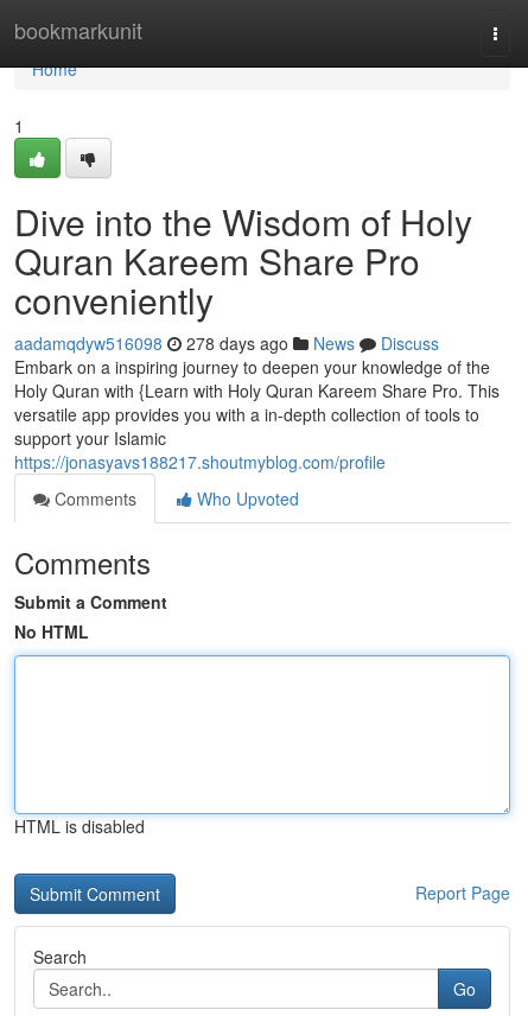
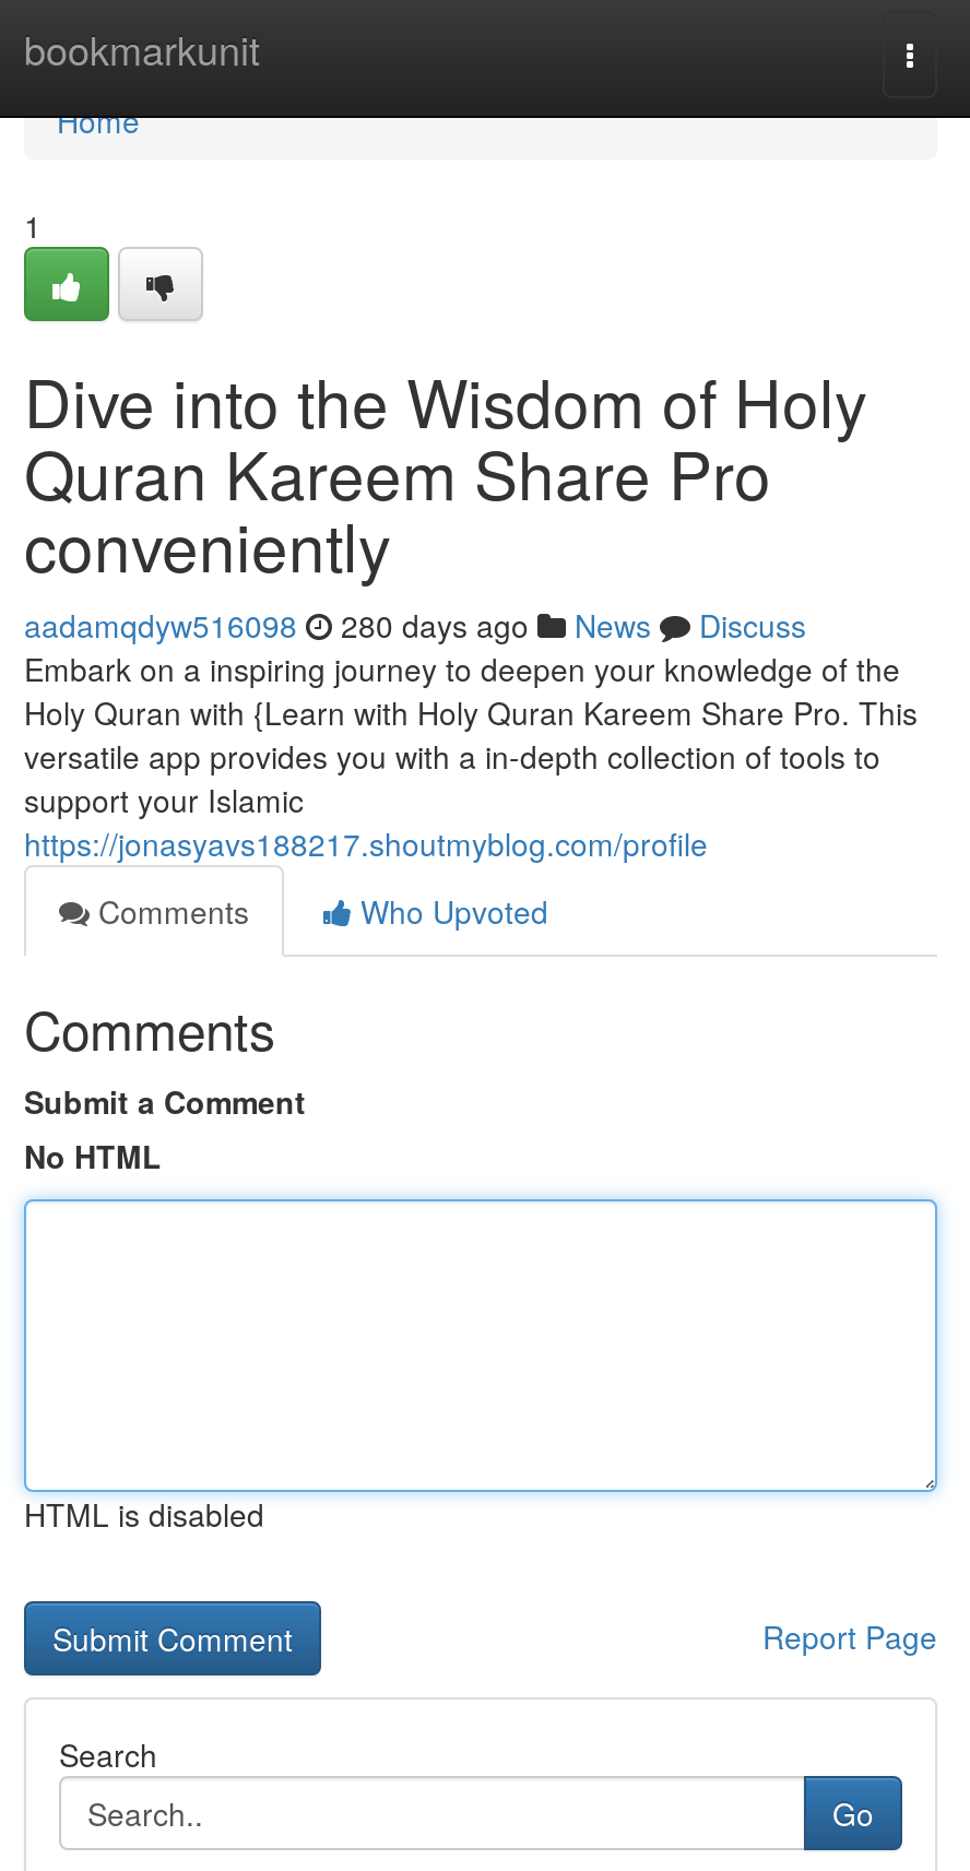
[14,331,439,355] aadamqdyw516098 278 days ago News Discuss -> [24,603,806,647] aadamqdyw516098 280 days ago News Discuss

